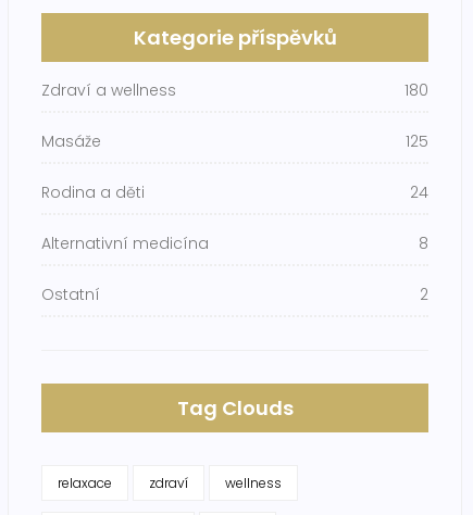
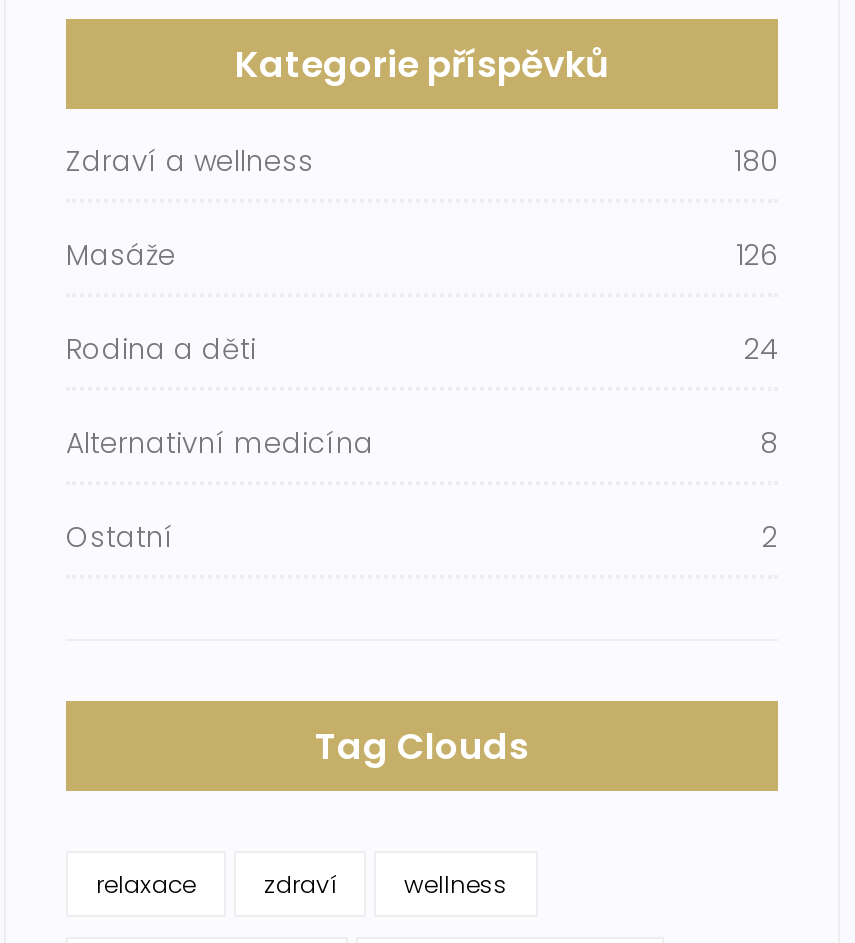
[406,131,428,152] 125 -> [736,235,778,275] 126

